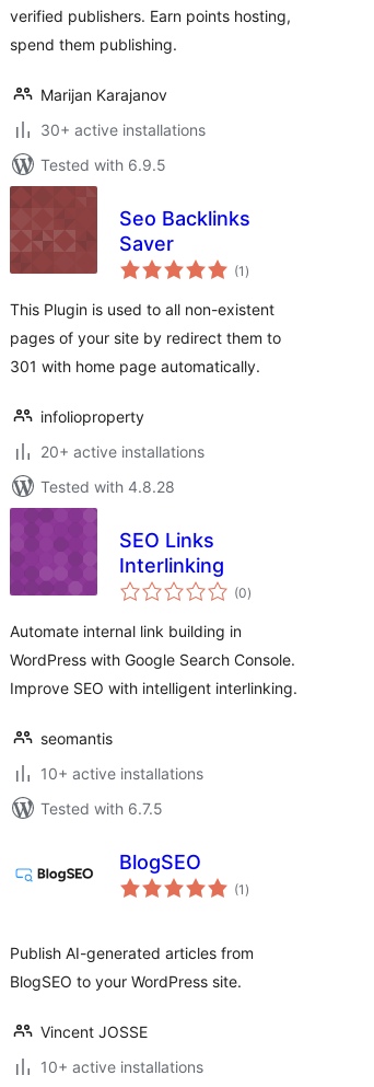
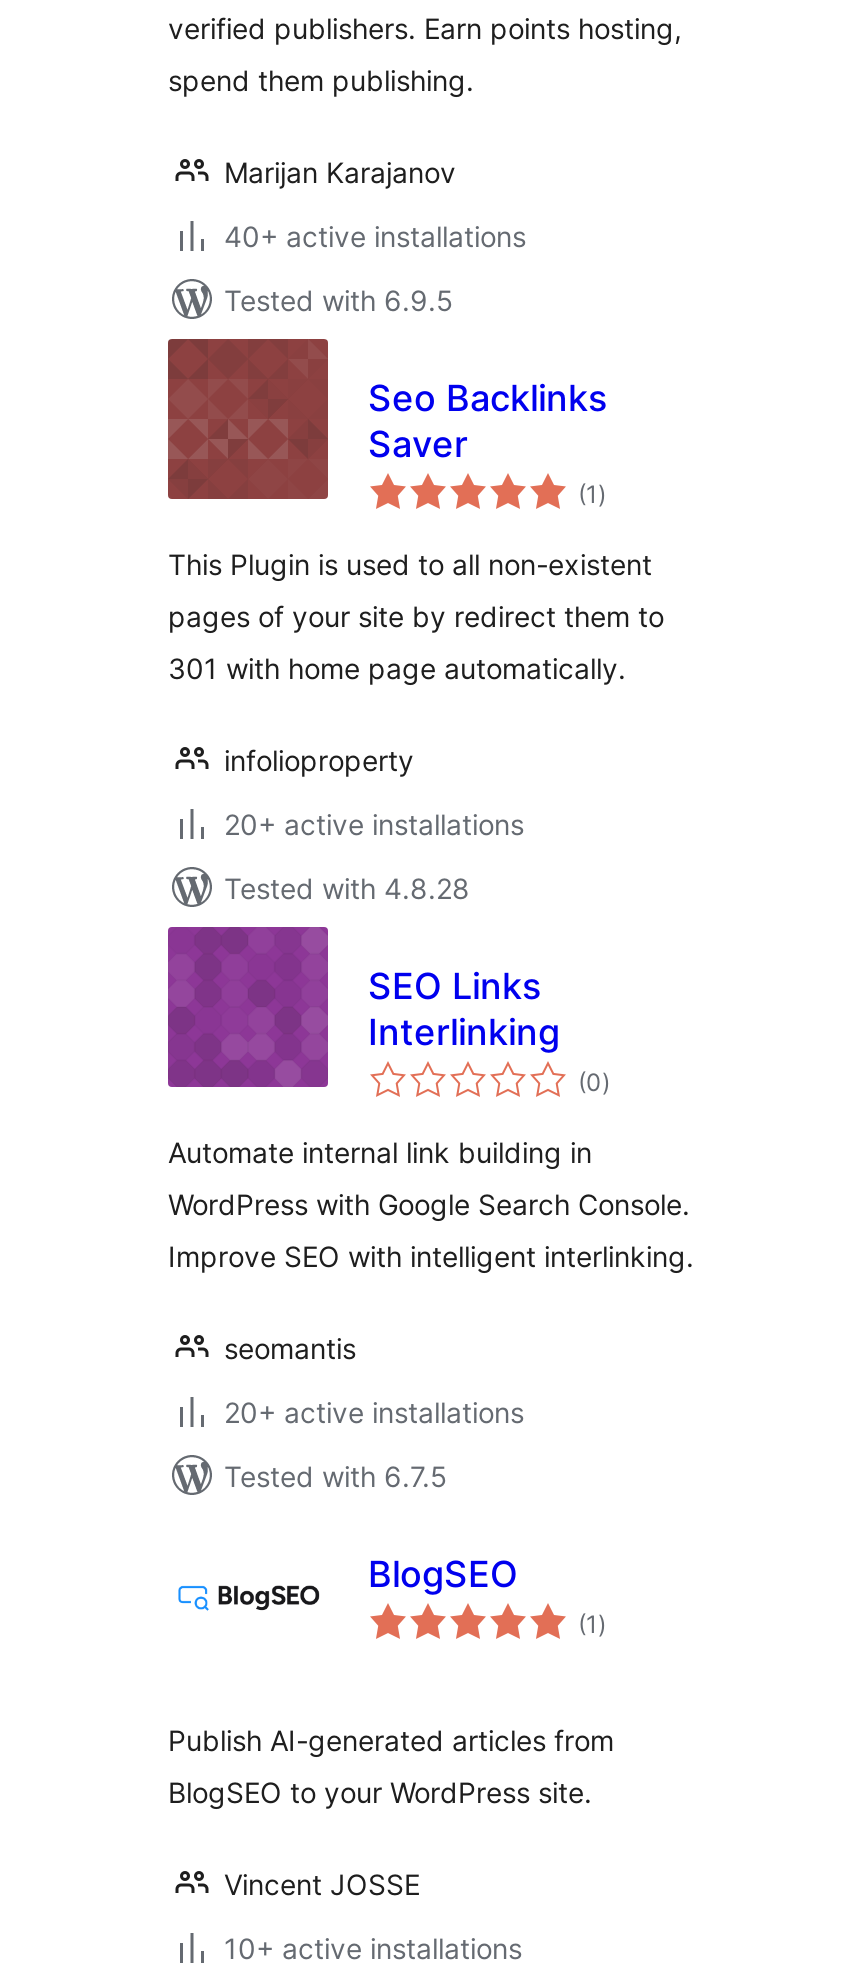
[40,120,206,139] 30+ active installations -> [224,219,526,253] 40+ active installations
[40,764,203,783] 10+ active installations -> [224,1395,524,1429] 20+ active installations

